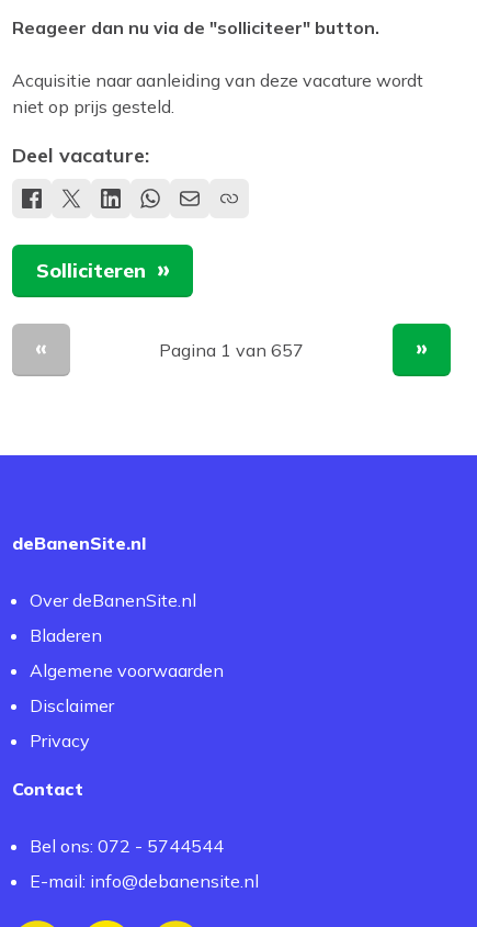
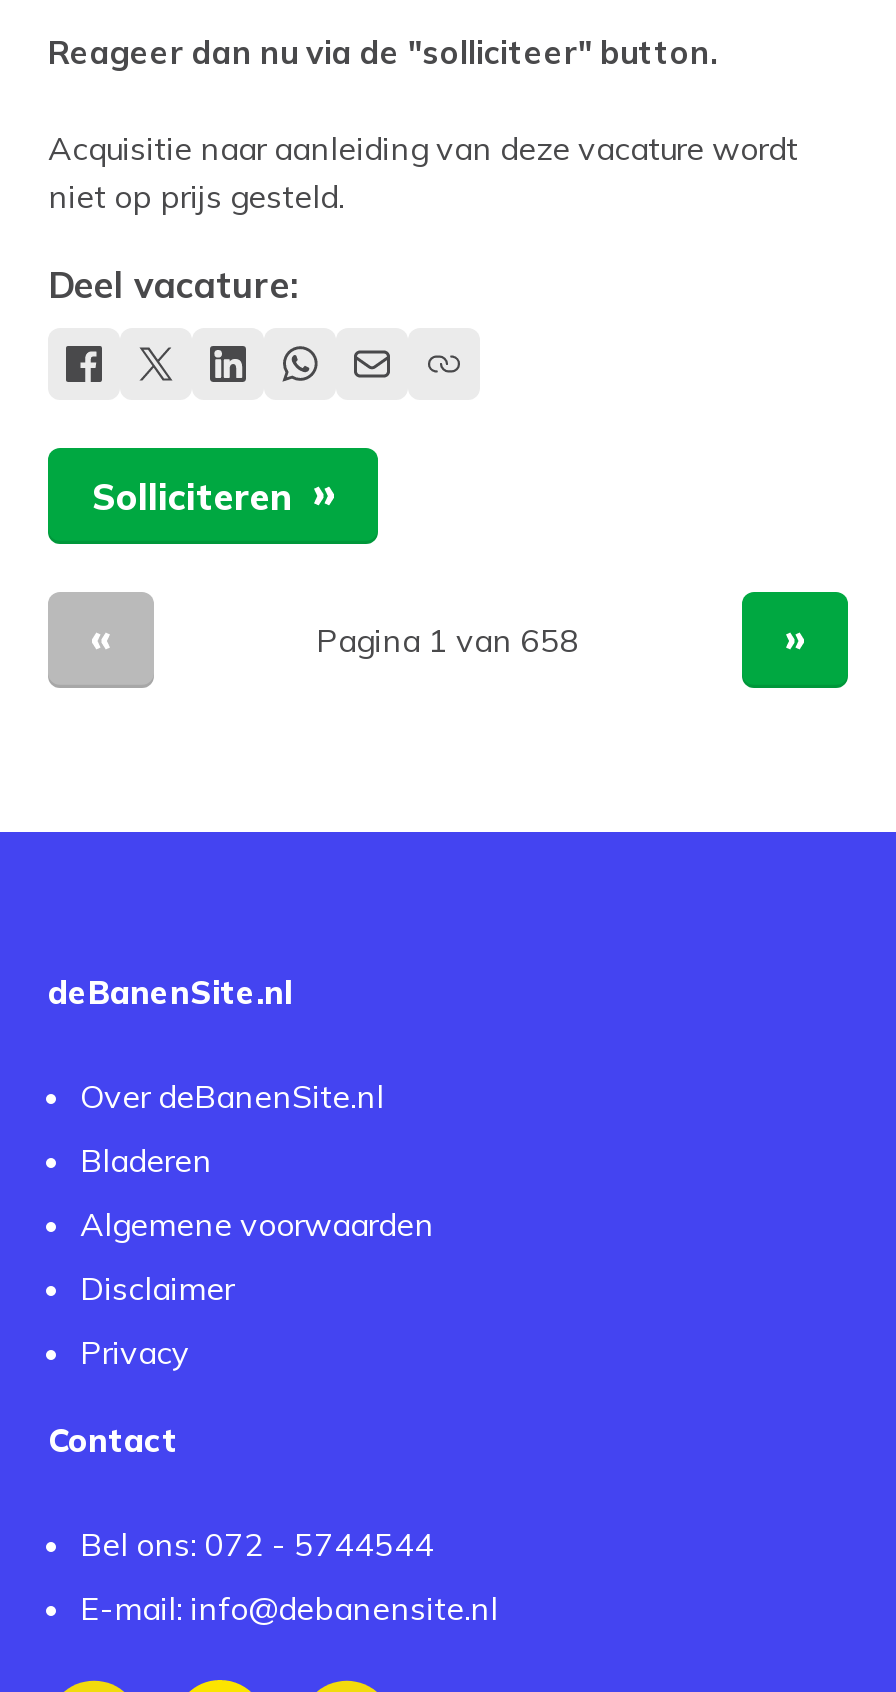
[159,339,304,361] Pagina 1 van 657 -> [316,620,580,660] Pagina 1 van 658

